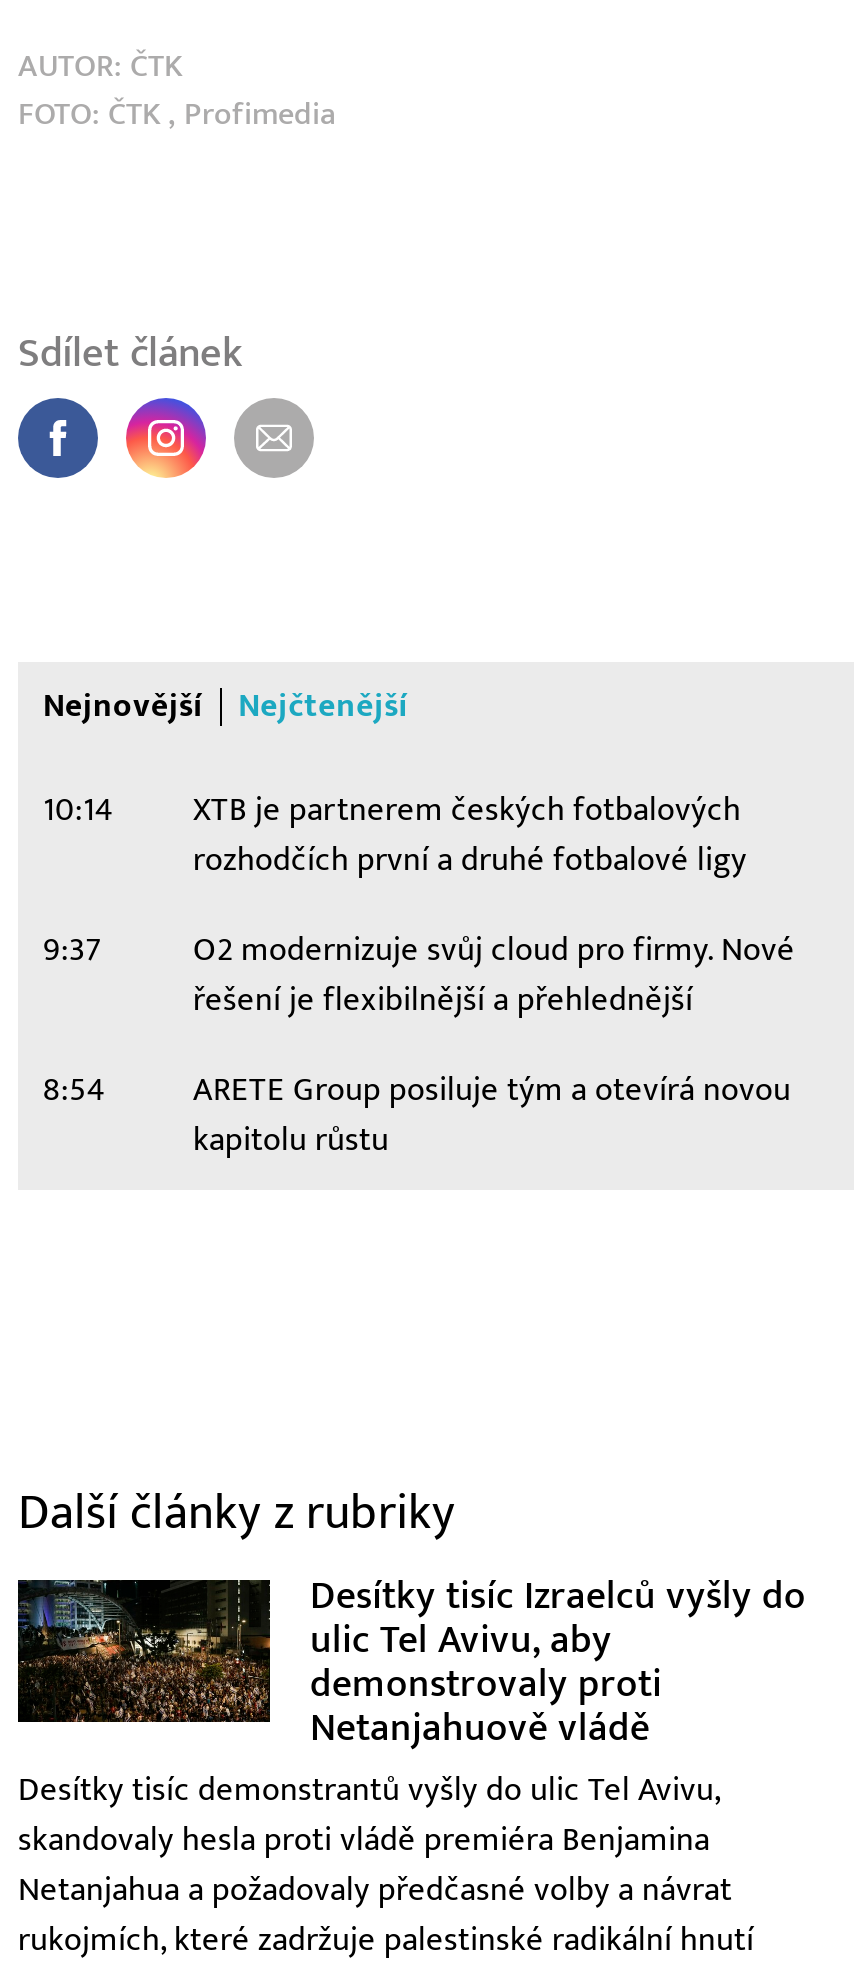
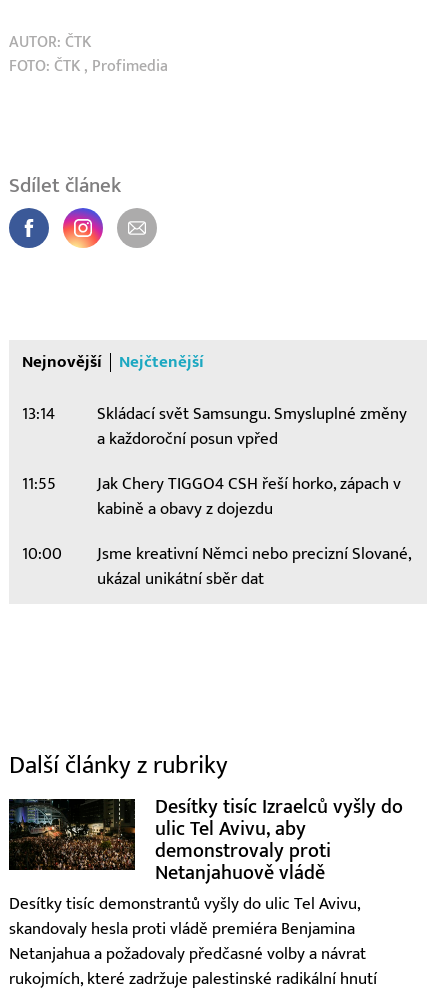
[43,789,747,879] 10:14 | XTB je partnerem českých fotbalových | rozhodčích první a druhé fotbalové ligy -> [21,403,406,448] 13:14 | Skládací svět Samsungu. Smysluplné změny | a každoroční posun vpřed
[43,929,795,1019] 9:37 | O2 modernizuje svůj cloud pro firmy. Nové | řešení je flexibilnější a přehlednější -> [21,473,400,518] 11:55 | Jak Chery TIGGO4 CSH řeší horko, zápach v | kabině a obavy z dojezdu
[43,1069,791,1159] 8:54 | ARETE Group posiluje tým a otevírá novou | kapitolu růstu -> [21,543,410,588] 10:00 | Jsme kreativní Němci nebo precizní Slované, | ukázal unikátní sběr dat

